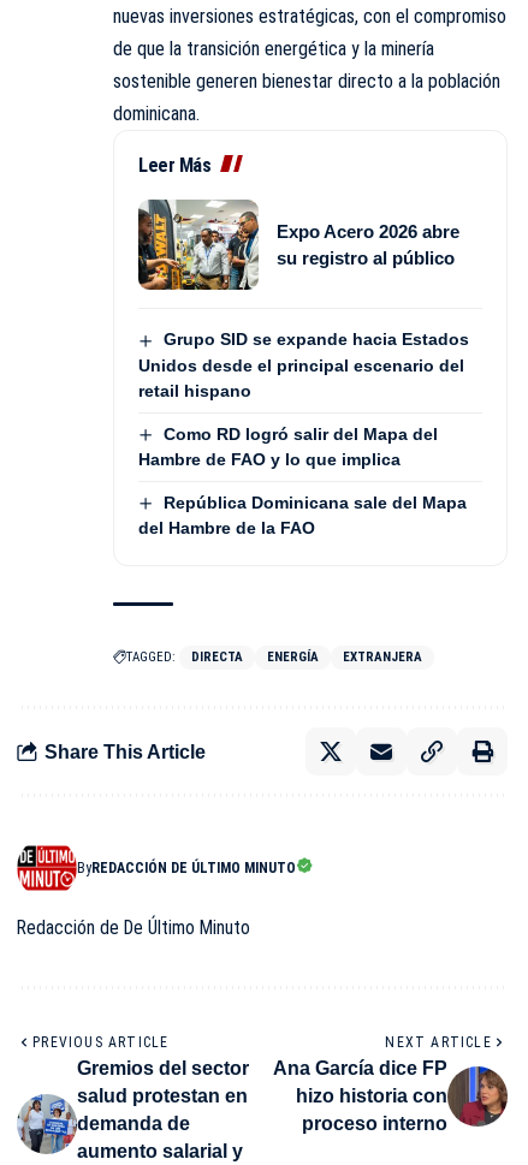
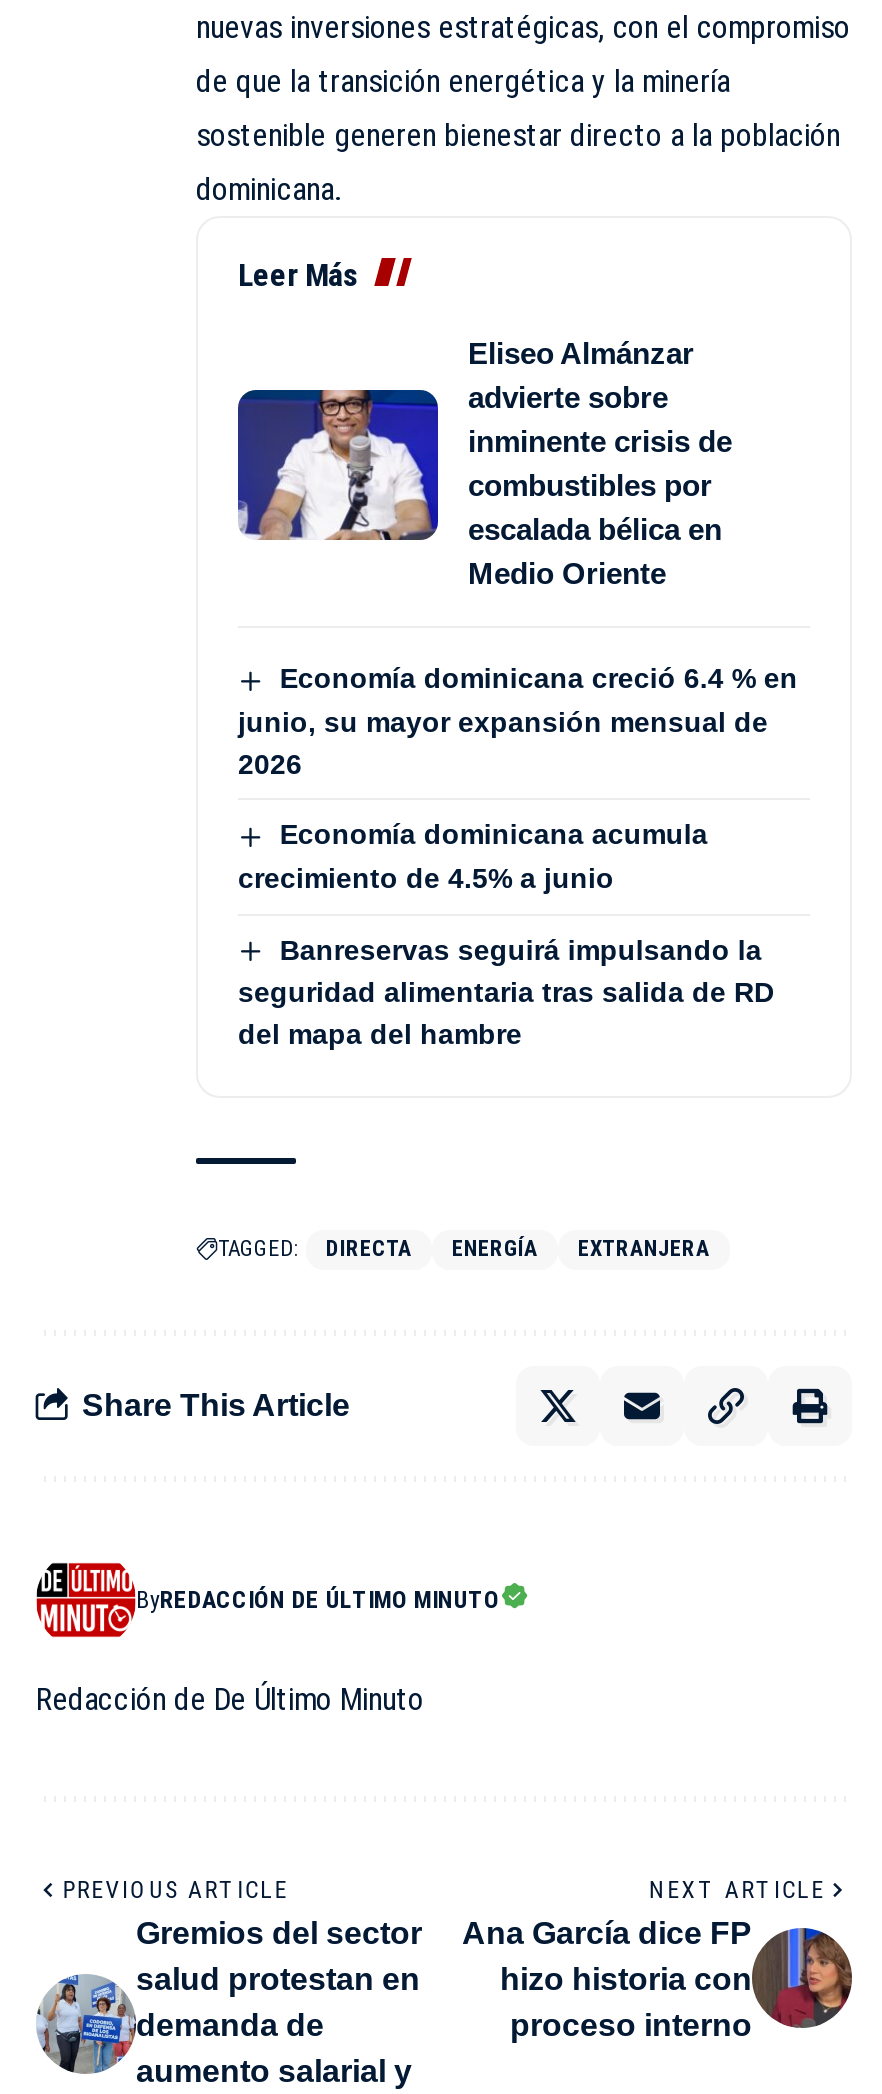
[137,198,459,291] [image] | Expo Acero 2026 abre | su registro al público -> [236,337,732,591] [image] | Eliseo Almánzar | advierte sobre | inminente crisis de | combustibles por | escalada bélica en | Medio Oriente
[138,330,469,400] Grupo SID se expande hacia Estados | Unidos desde el principal escenario del | retail hispano -> [238,663,798,779] Economía dominicana creció 6.4 % en | junio, su mayor expansión mensual de | 2026
[138,424,438,469] Como RD logró salir del Mapa del | Hambre de FAO y lo que implica -> [238,819,708,894] Economía dominicana acumula | crecimiento de 4.5% a junio
[138,493,467,538] República Dominicana sale del Mapa | del Hambre de la FAO -> [238,934,774,1050] Banreservas seguirá impulsando la | seguridad alimentaria tras salida de RD | del mapa del hambre

